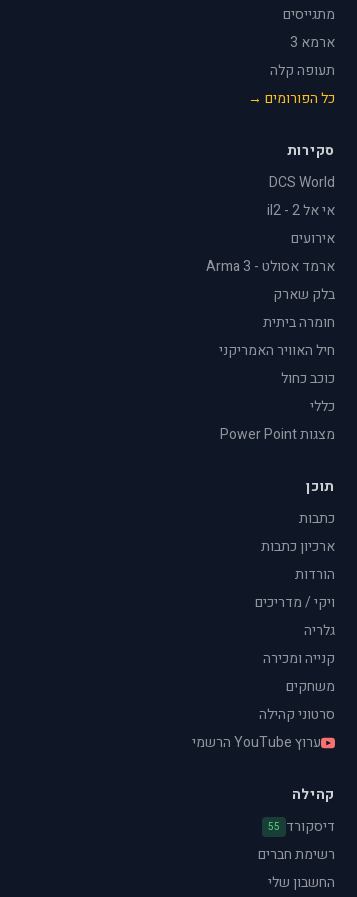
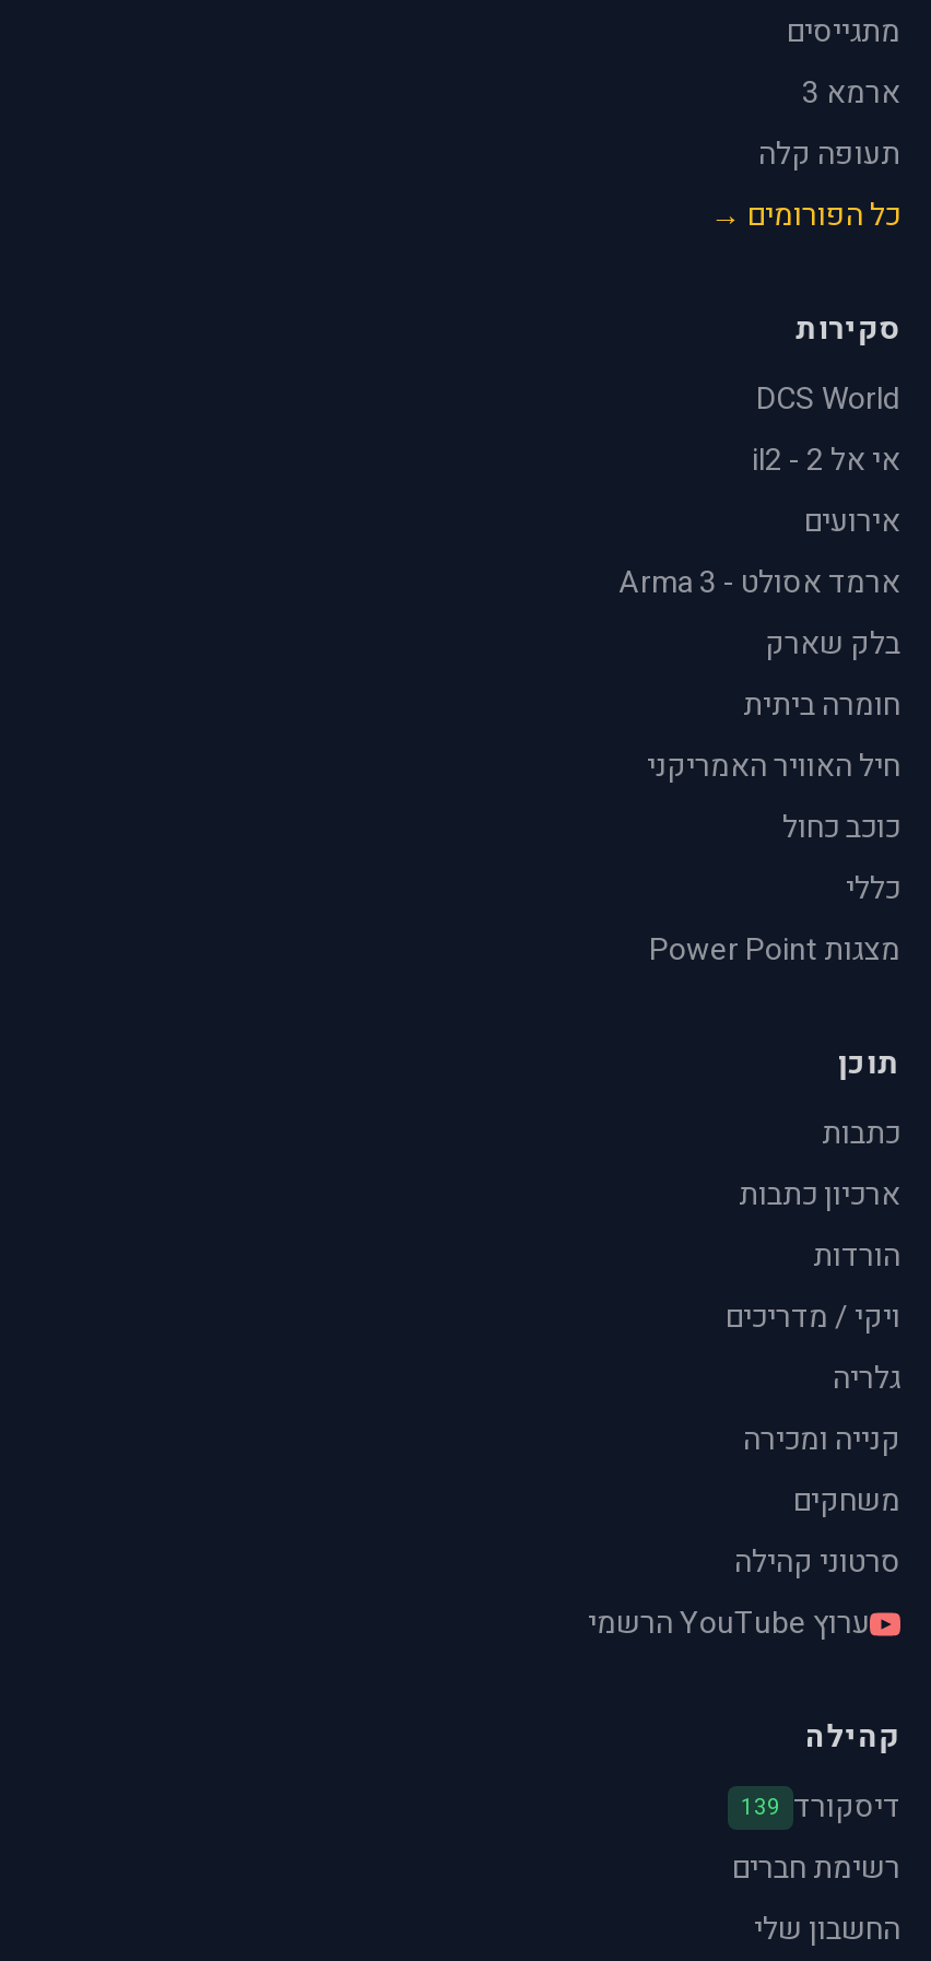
[268,816,335,837] דיסקורד 55 -> [741,1784,900,1830] דיסקורד 139

